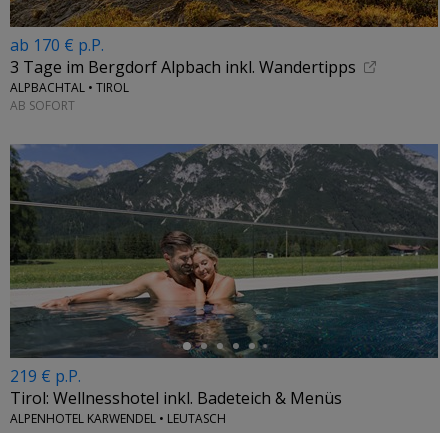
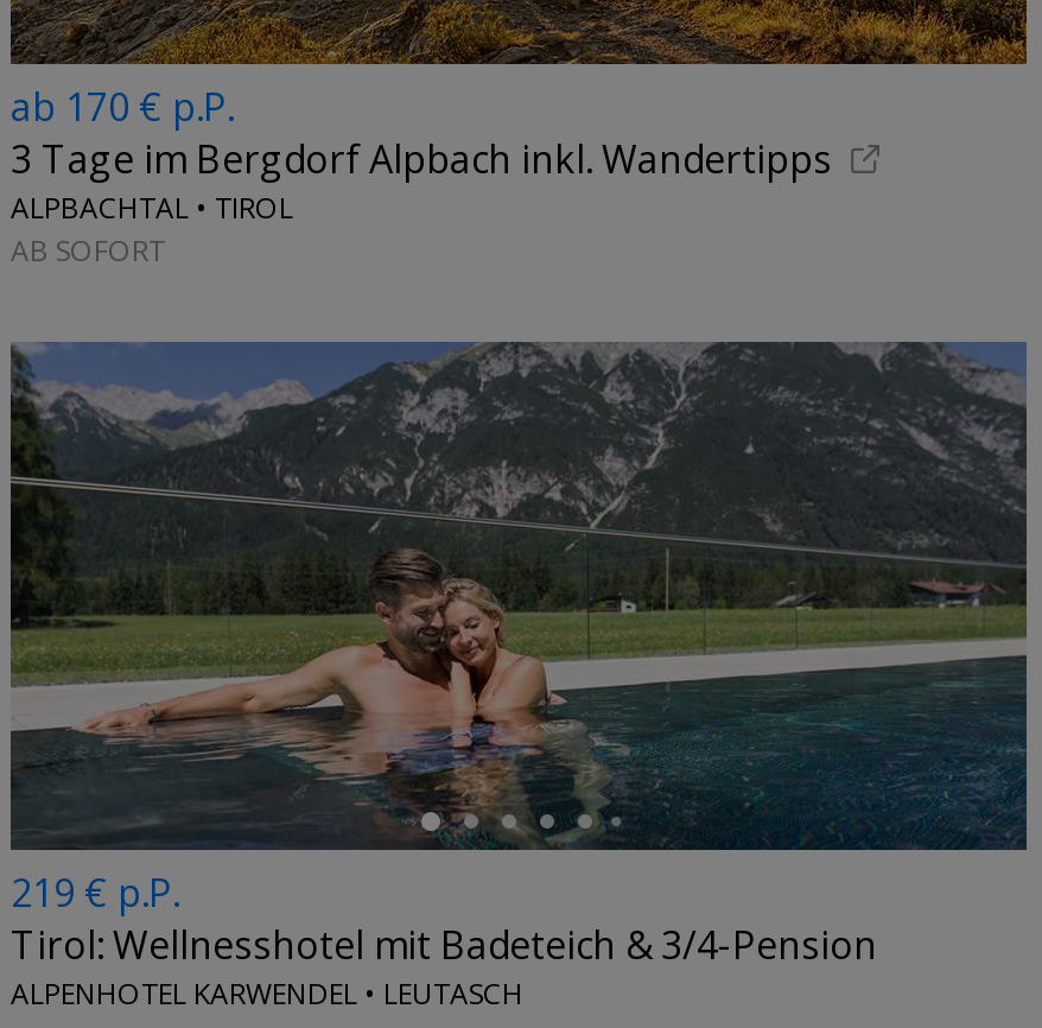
[10,387,342,409] Tirol: Wellnesshotel inkl. Badeteich & Menüs -> [11,919,877,971] Tirol: Wellnesshotel mit Badeteich & 3/4-Pension

